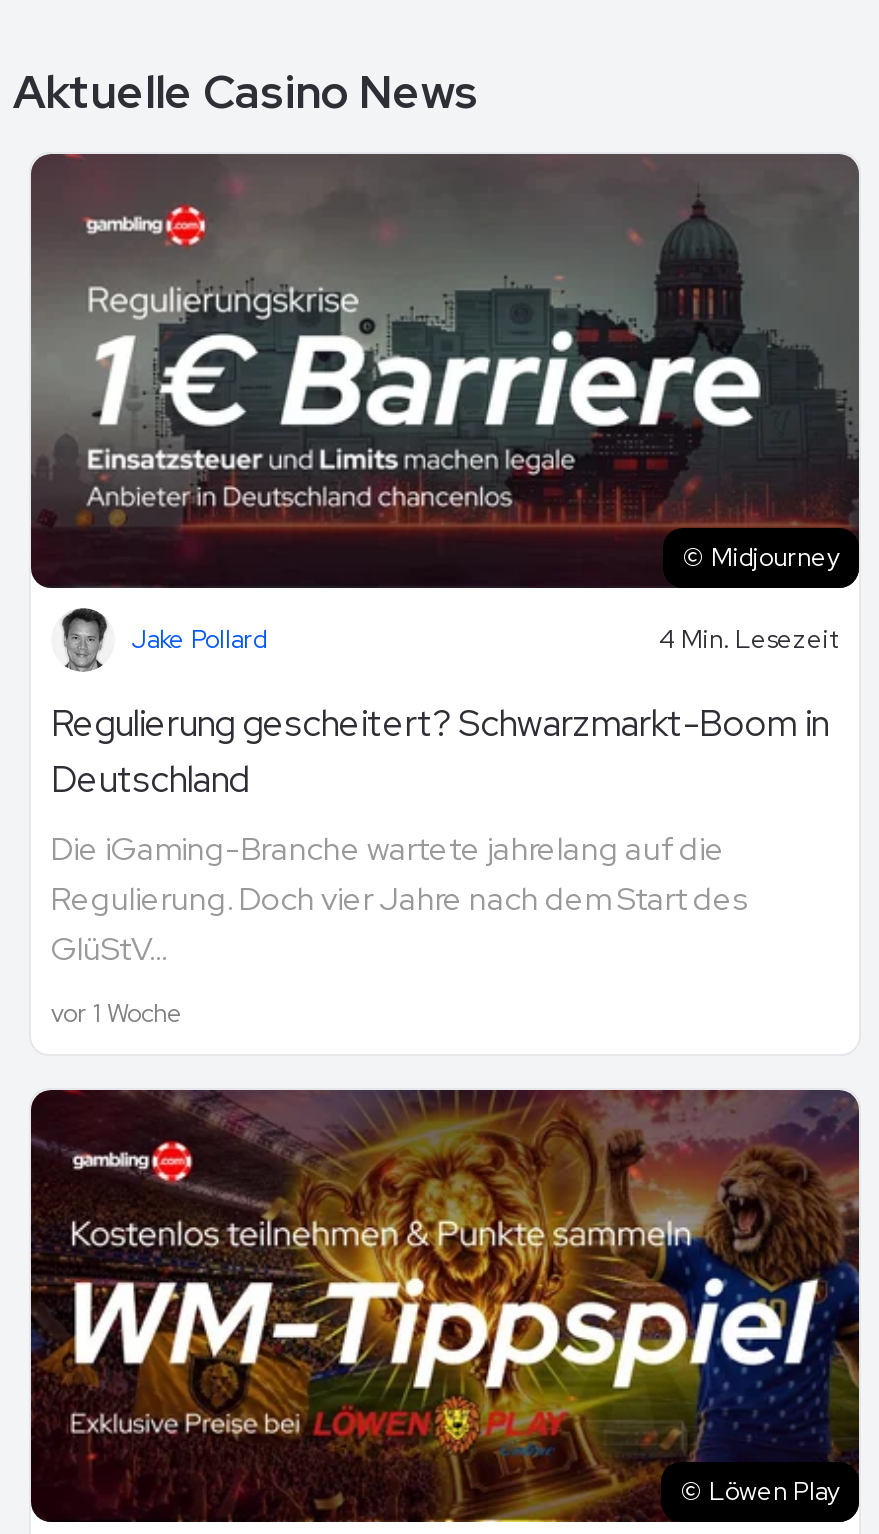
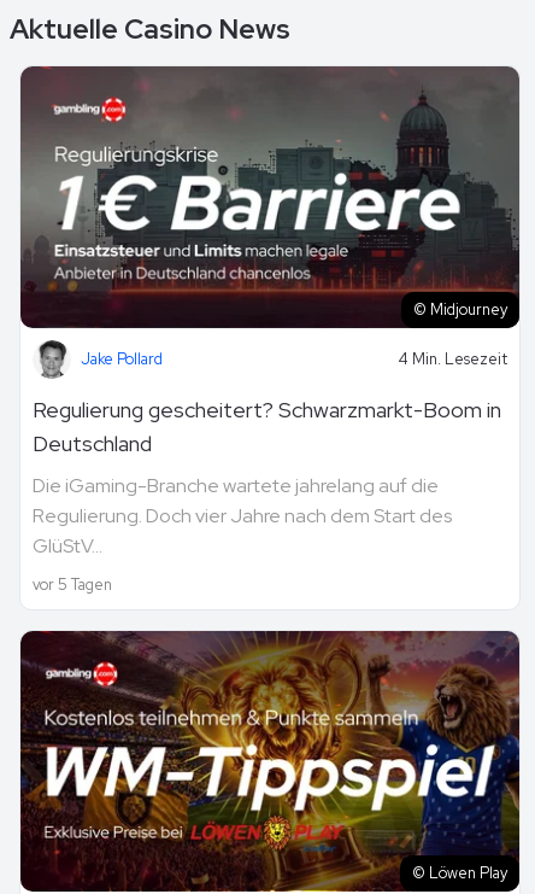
[51,995,183,1029] vor 1 Woche -> [33,574,112,594] vor 5 Tagen

